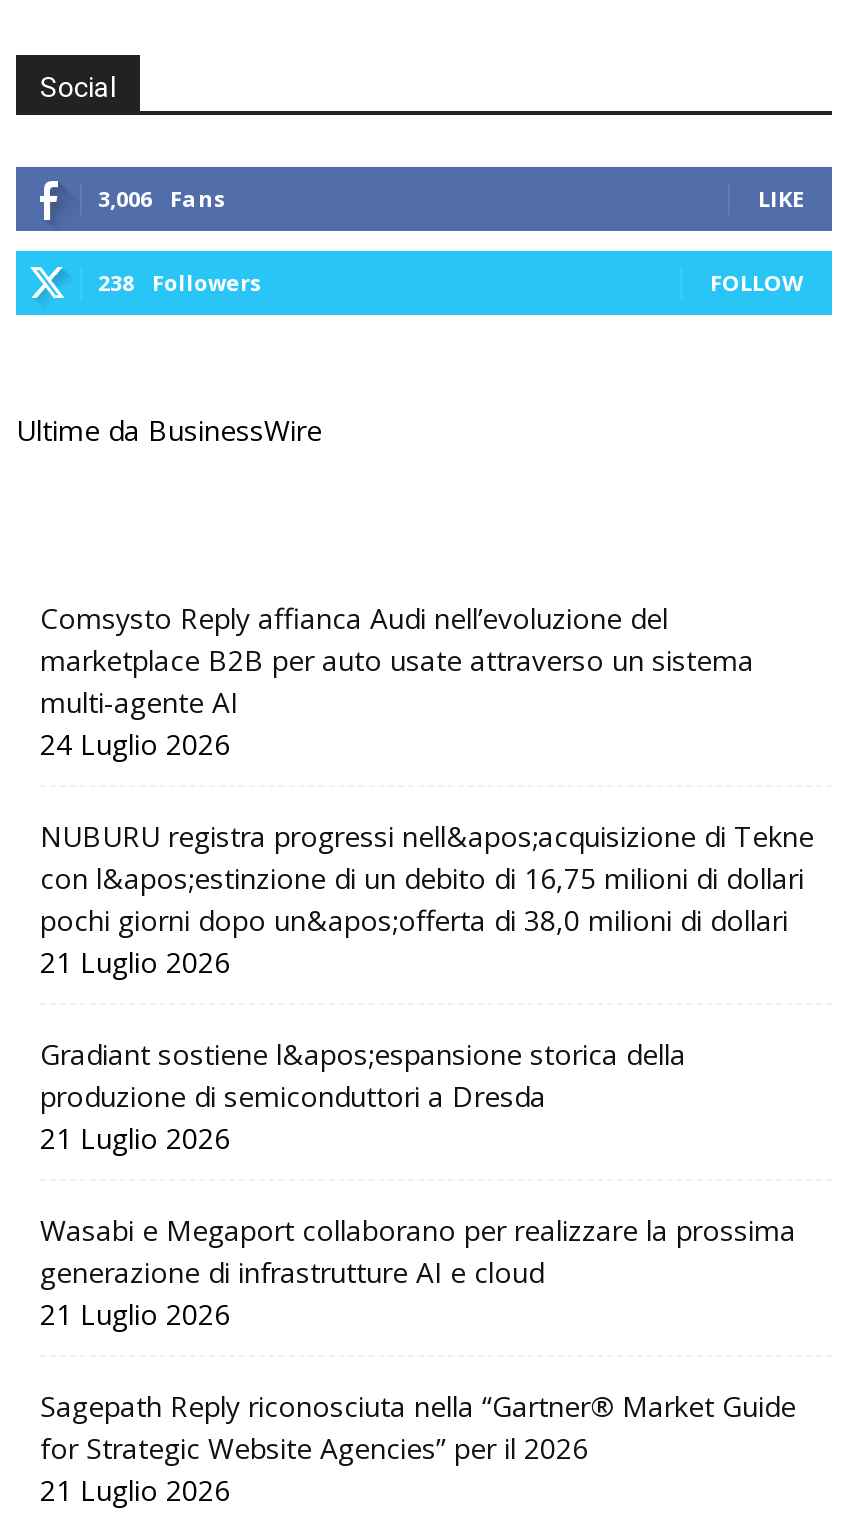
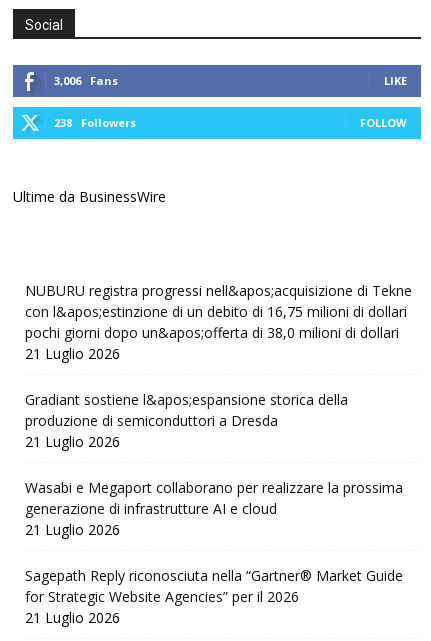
[40,598,754,762] Comsysto Reply affianca Audi nell’evoluzione del | marketplace B2B per auto usate attraverso un sistema | multi-agente AI | 24 Luglio 2026 -> none

